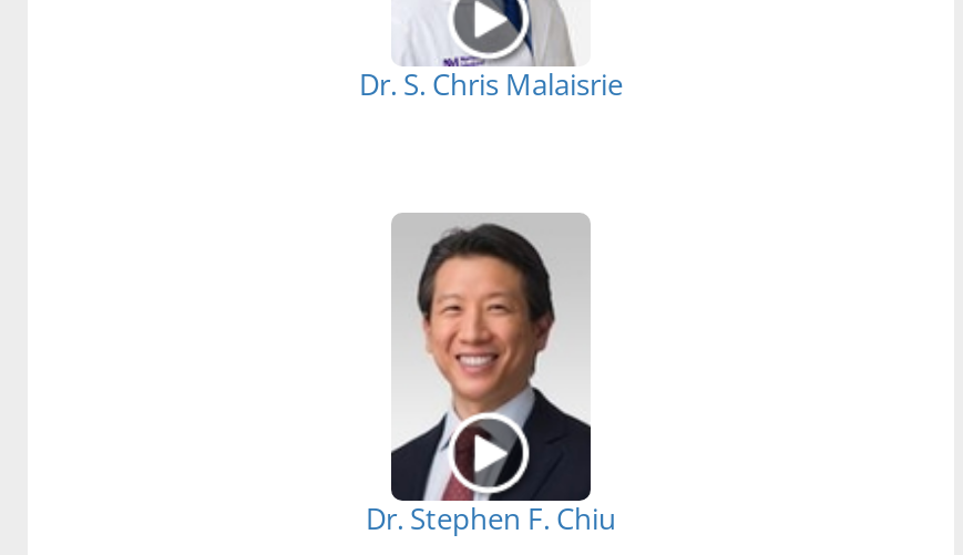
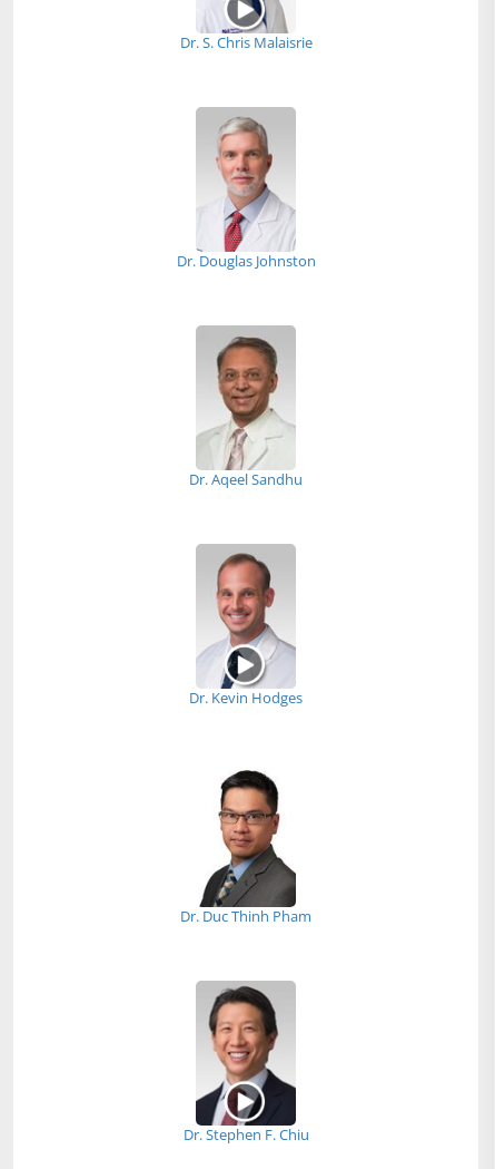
none -> [176,113,315,270] [image] | Dr. Douglas Johnston
none -> [180,769,311,926] [image] | Dr. Duc Thinh Pham
none -> [189,325,303,489] [image] | Dr. Aqeel Sandhu
none -> [189,544,303,707] [image] | Dr. Kevin Hodges

